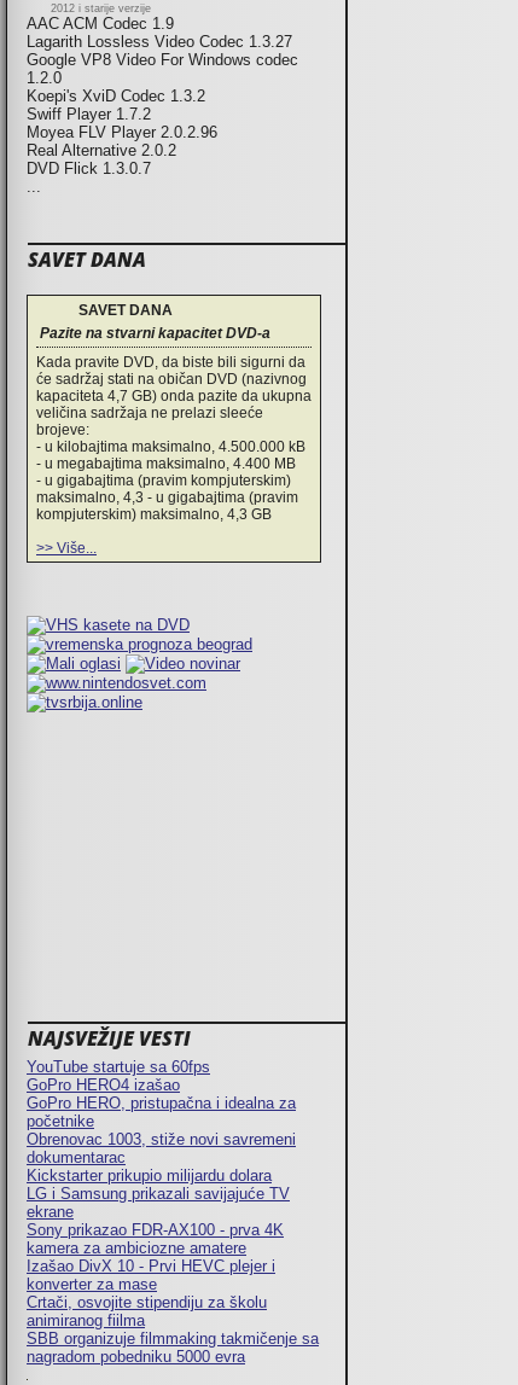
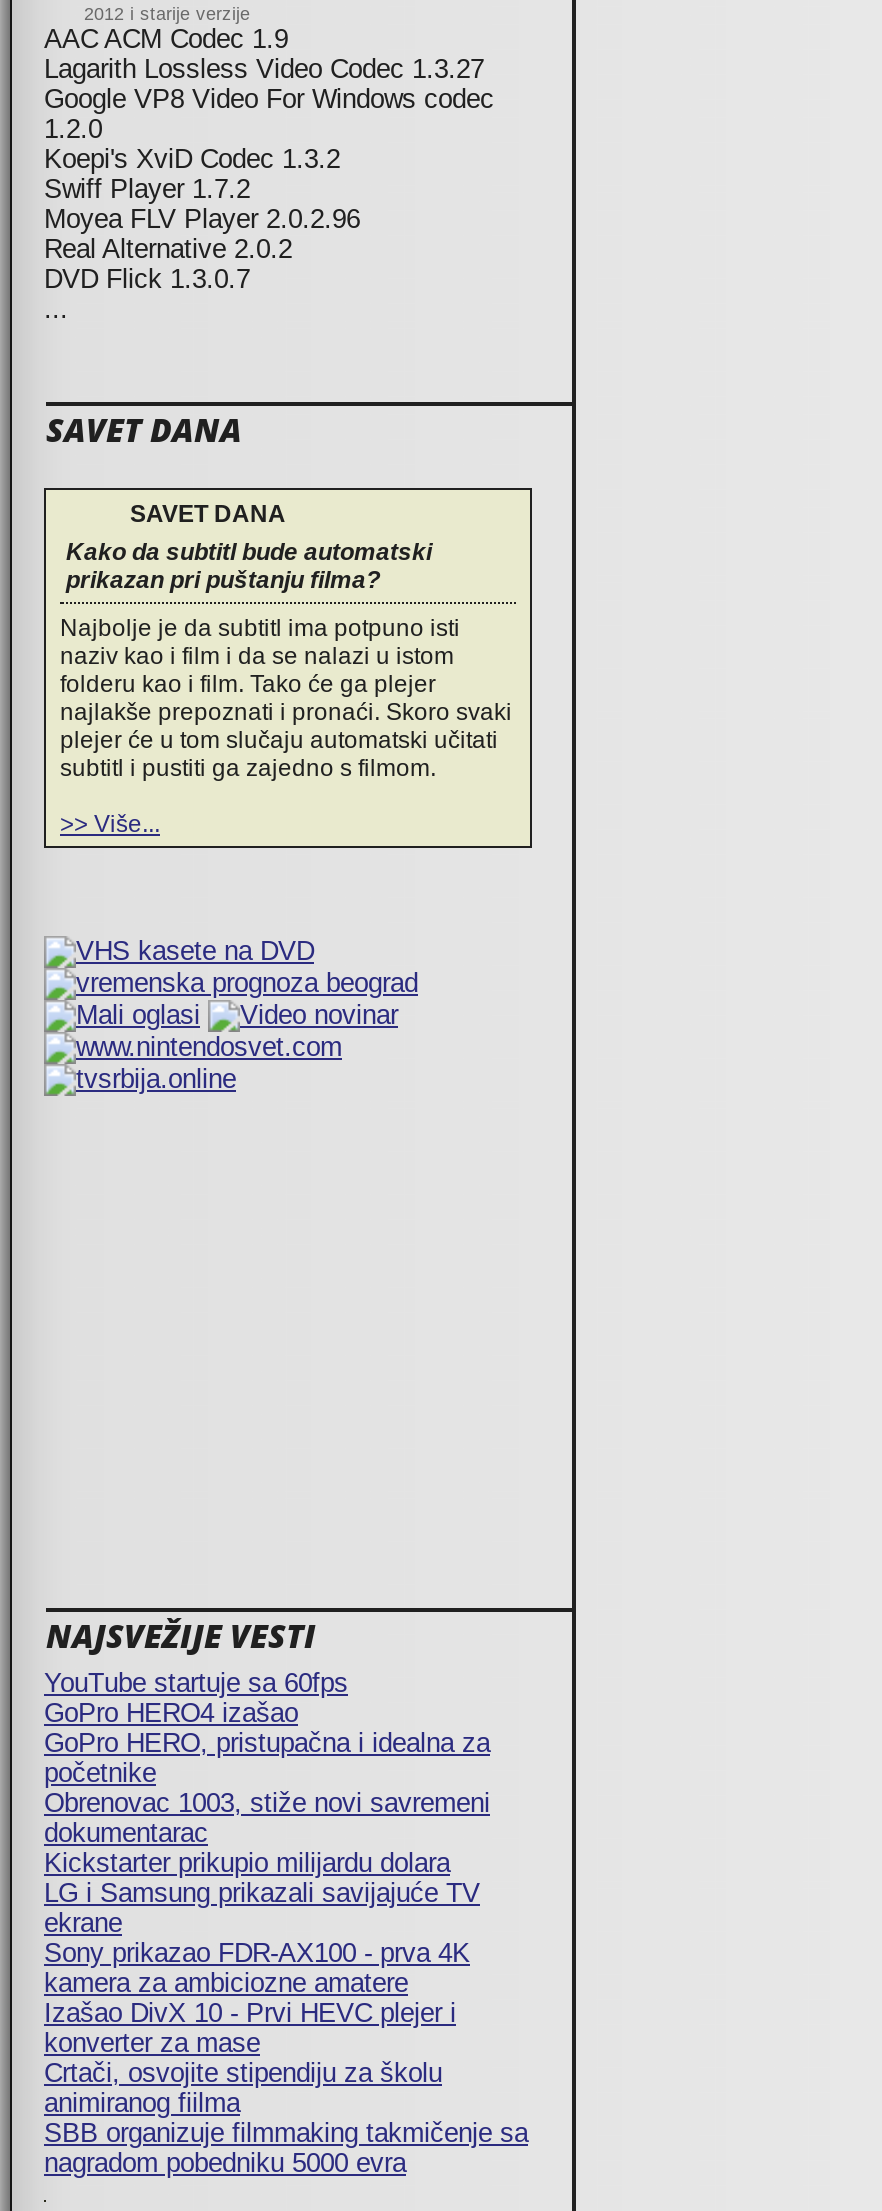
[40,325,270,342] Pazite na stvarni kapacitet DVD-a -> [66,539,432,595] Kako da subtitl bude automatski | prikazan pri puštanju filma?
[36,354,312,523] Kada pravite DVD, da biste bili sigurni da | će sadržaj stati na običan DVD (nazivnog | kapaciteta 4,7 GB) onda pazite da ukupna | veličina sadržaja ne prelazi sleeće | brojeve: | - u kilobajtima maksimalno, 4.500.000 kB | - u megabajtima maksimalno, 4.400 MB | - u gigabajtima (pravim kompjuterskim) | maksimalno, 4,3 - u gigabajtima (pravim | kompjuterskim) maksimalno, 4,3 GB -> [60,615,512,783] Najbolje je da subtitl ima potpuno isti | naziv kao i film i da se nalazi u istom | folderu kao i film. Tako će ga plejer | najlakše prepoznati i pronaći. Skoro svaki | plejer će u tom slučaju automatski učitati | subtitl i pustiti ga zajedno s filmom.

